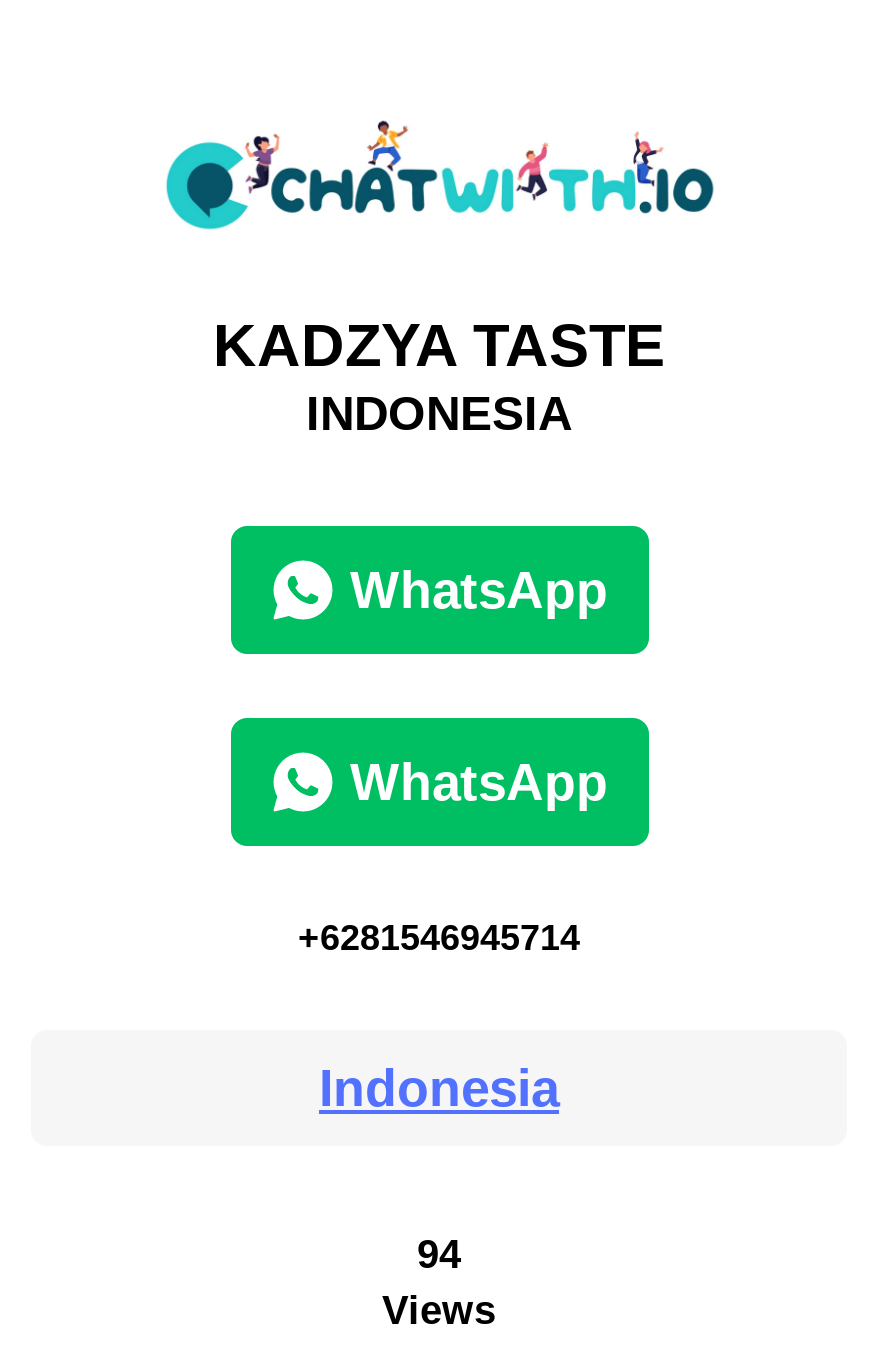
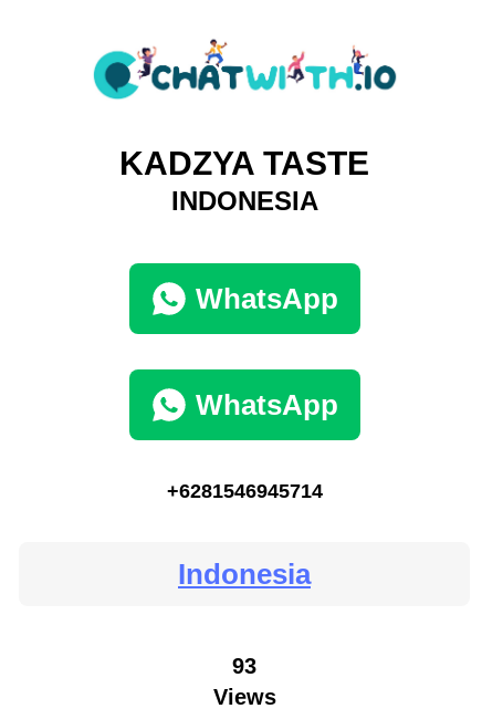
[417,1232,461,1276] 94 -> [232,654,256,678] 93

